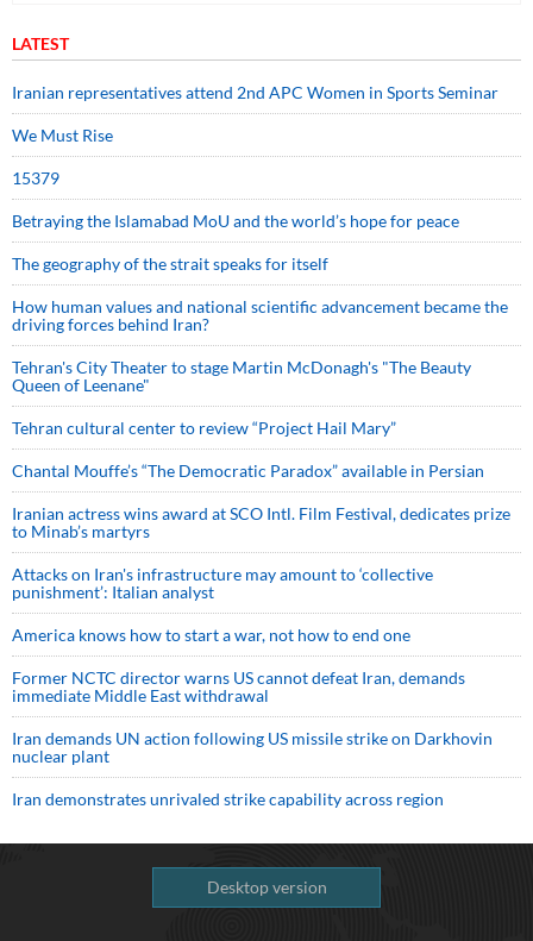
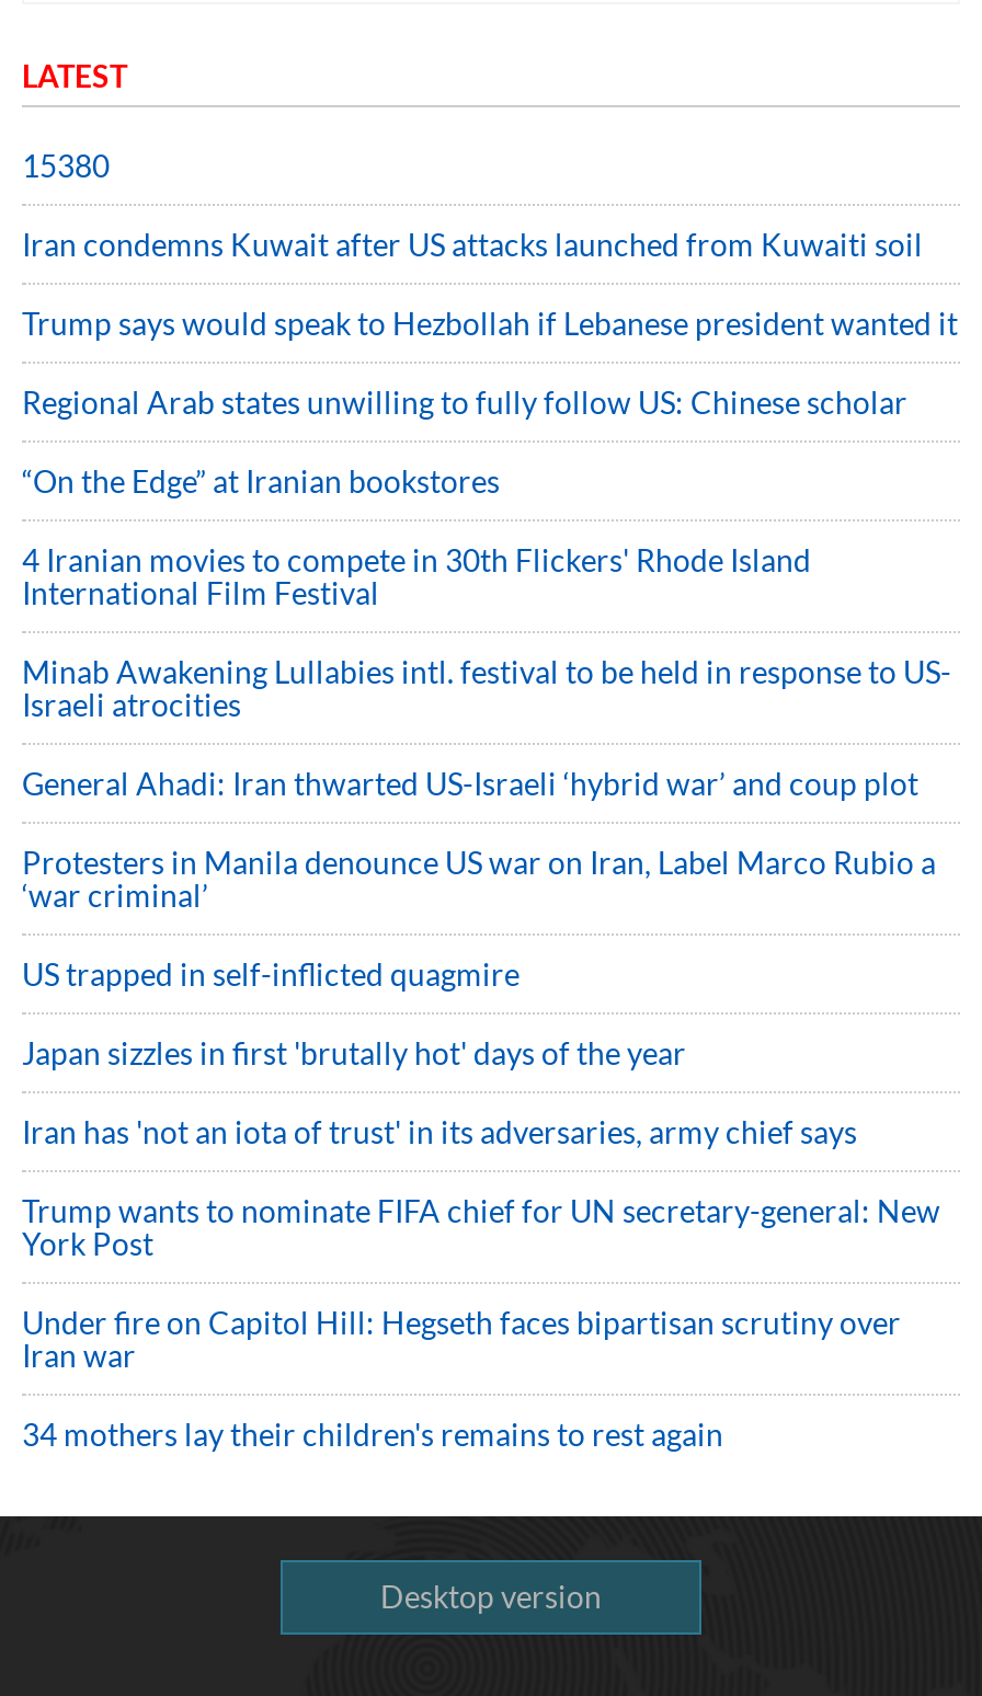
[12,82,498,103] Iranian representatives attend 2nd APC Women in Sports Seminar -> [22,147,110,185] 15380
[12,125,113,145] We Must Rise -> [22,226,923,264] Iran condemns Kuwait after US attacks launched from Kuwaiti soil
[12,168,59,188] 15379 -> [22,305,958,342] Trump says would speak to Hezbollah if Lebanese president wanted it
[12,211,459,231] Betraying the Islamabad MoU and the world’s hope for peace -> [22,384,907,421] Regional Arab states unwilling to fully follow US: Chinese scholar
[12,254,328,274] The geography of the strait speaks for itself -> [22,463,500,500] “On the Edge” at Iranian bookstores
[12,297,508,335] How human values and national scientific advancement became the | driving forces behind Iran? -> [22,542,811,612] 4 Iranian movies to compete in 30th Flickers' Rhode Island | International Film Festival
[12,357,471,395] Tehran's City Theater to stage Martin McDonagh's "The Beauty | Queen of Leenane" -> [22,654,951,724] Minab Awakening Lullabies intl. festival to be held in response to US- | Israeli atrocities
[12,418,396,438] Tehran cultural center to review “Project Hail Mary” -> [22,765,918,803] General Ahadi: Iran thwarted US-Israeli ‘hybrid war’ and coup plot
[12,461,484,481] Chantal Mouffe’s “The Democratic Paradox” available in Persian -> [22,844,936,914] Protesters in Manila denounce US war on Iran, Label Marco Rubio a | ‘war criminal’
[12,504,510,542] Iranian actress wins award at SCO Intl. Film Festival, dedicates prize | to Minab’s martyrs -> [22,956,526,993] US trapped in self-inflicted quagmire
[12,564,433,602] Attacks on Iran's infrastructure may amount to ‘collective | punishment’: Italian analyst -> [22,1035,686,1072] Japan sizzles in first 'brutally hot' days of the year
[12,625,410,645] America knows how to start a war, not how to end one -> [22,1114,864,1151] Iran has 'not an iota of trust' in its adversaries, army chief says
[12,668,465,706] Former NCTC director warns US cannot defeat Iran, demands | immediate Middle East withdrawal -> [22,1193,940,1263] Trump wants to nominate FIFA chief for UN secretary-general: New | York Post
[12,728,493,766] Iran demands UN action following US missile strike on Darkhovin | nuclear plant -> [22,1304,901,1375] Under fire on Capitol Hill: Hegseth faces bipartisan scrutiny over | Iran war
[12,789,444,809] Iran demonstrates unrivaled strike capability across region -> [22,1416,723,1453] 34 mothers lay their children's remains to rest again

